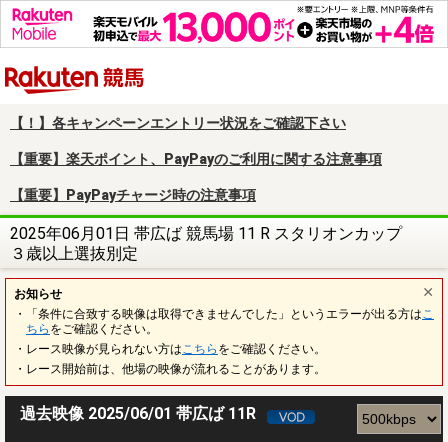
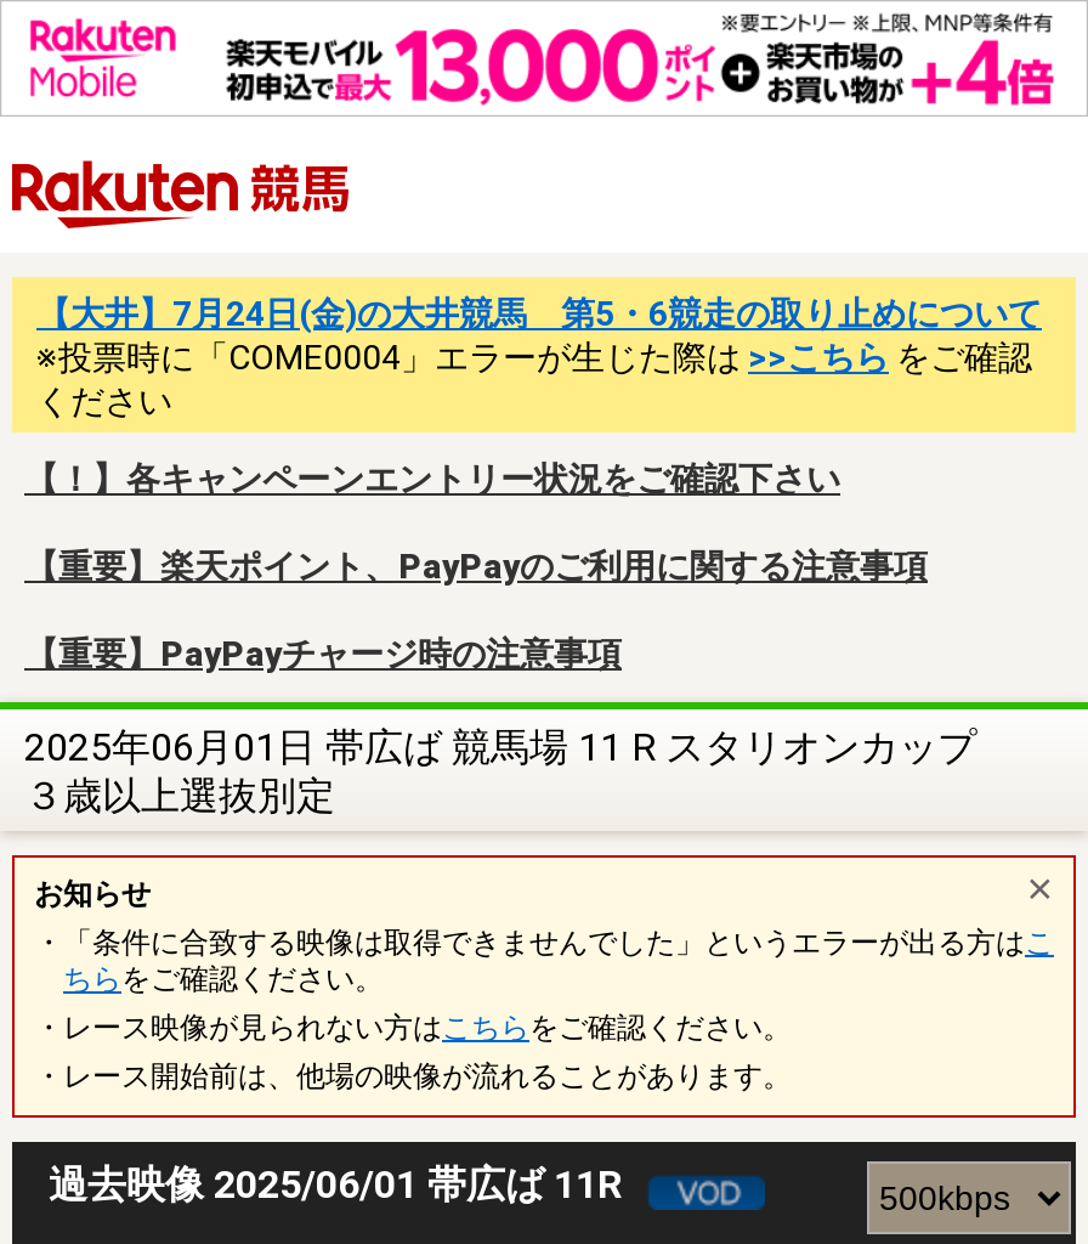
none -> [36,294,1042,420] 【大井】7月24日(金)の大井競馬 第5・6競走の取り止めについて | ※投票時に「COME0004」エラーが生じた際は>>こちらをご確認 | ください

